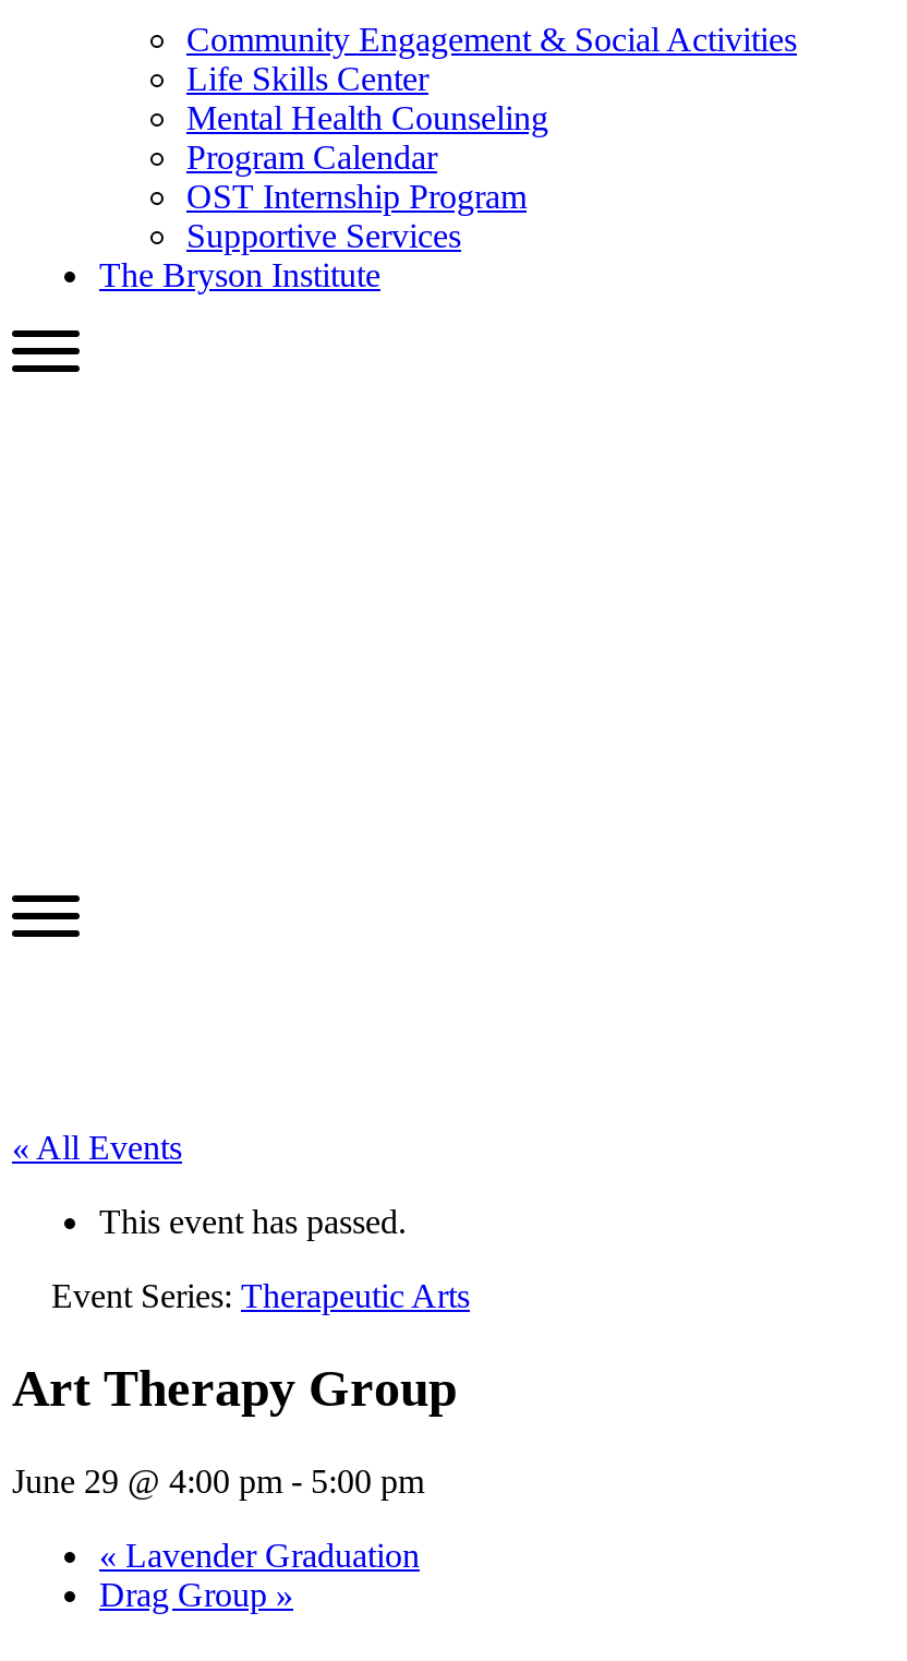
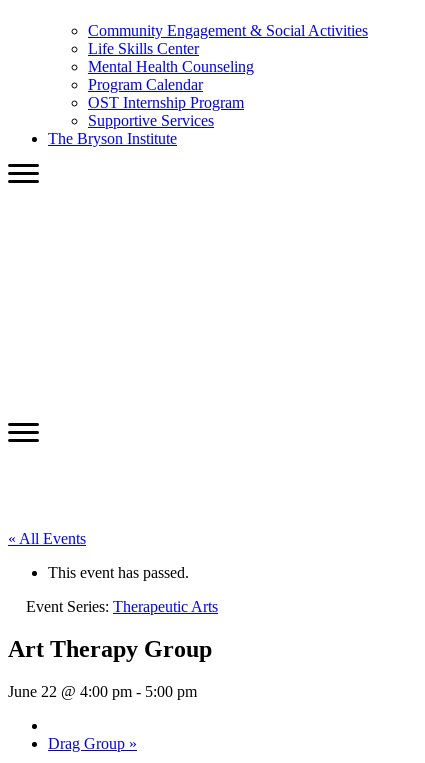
[12,1461,424,1573] June 29 @ 4:00 pm - 5:00 pm | «Lavender Graduation -> [8,682,197,699] June 22 @ 4:00 pm - 5:00 pm

